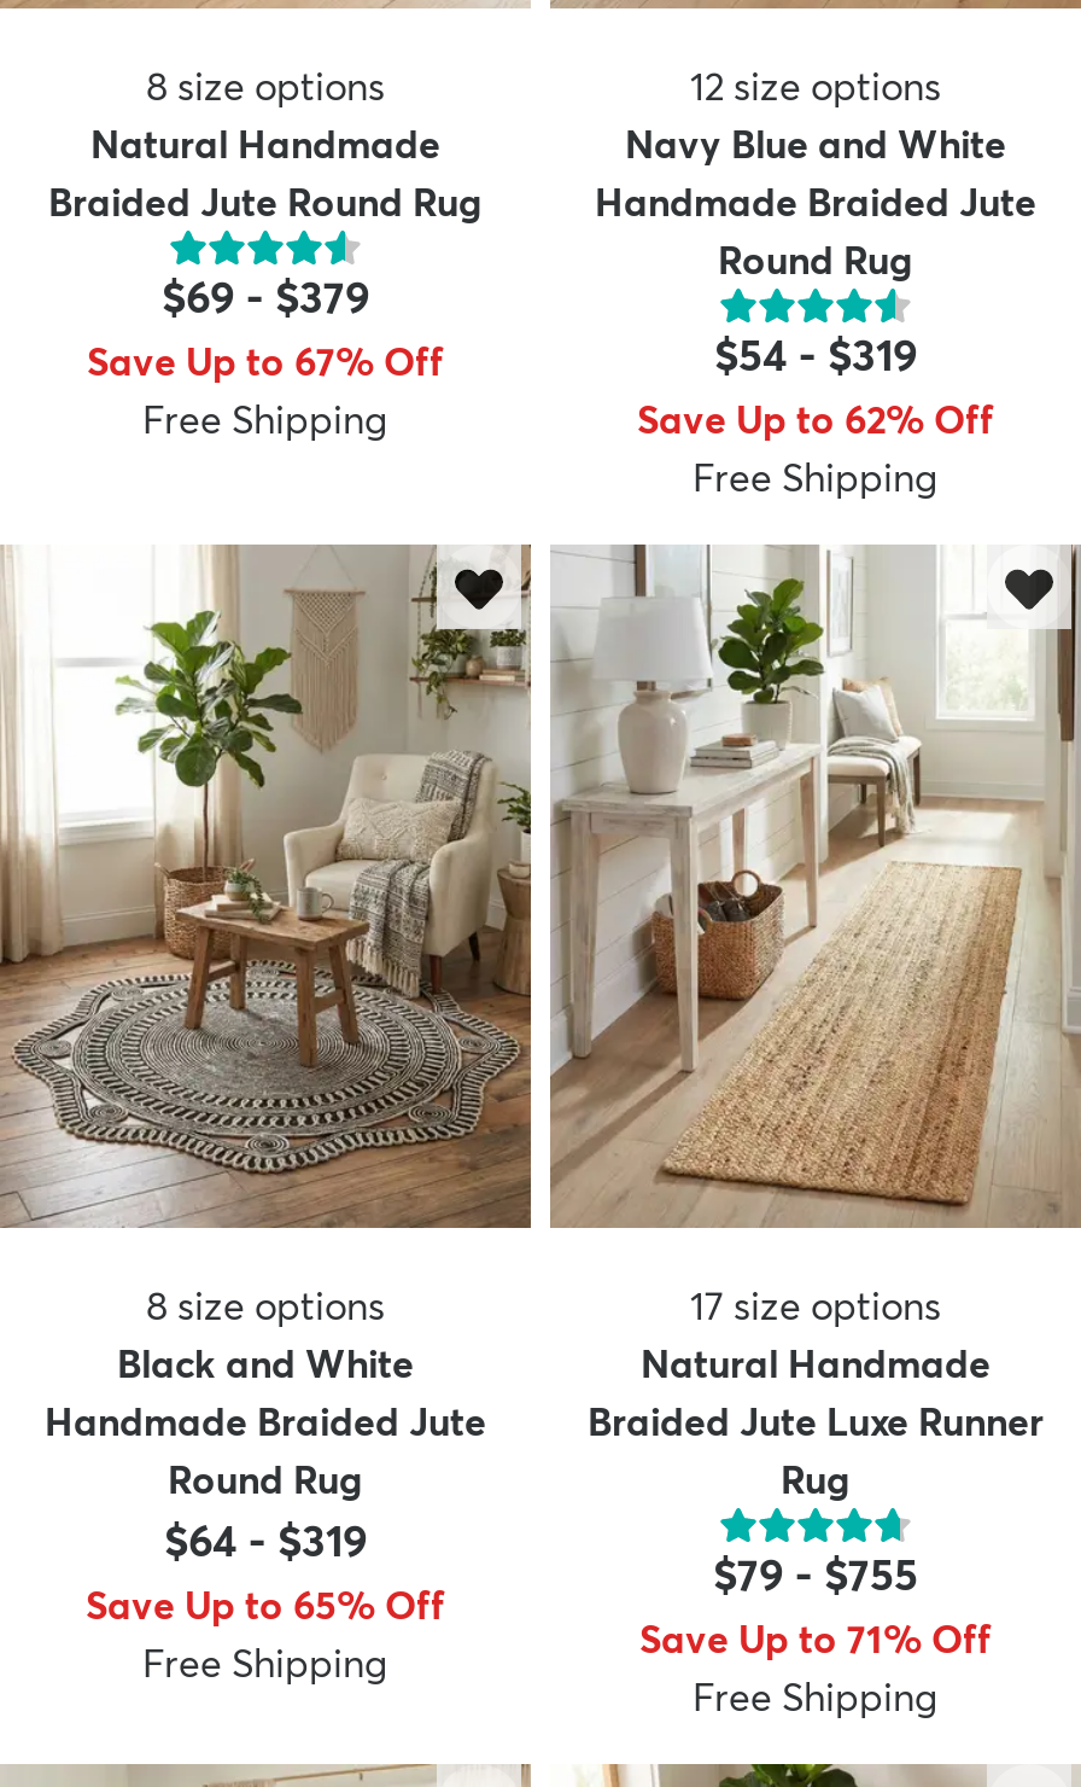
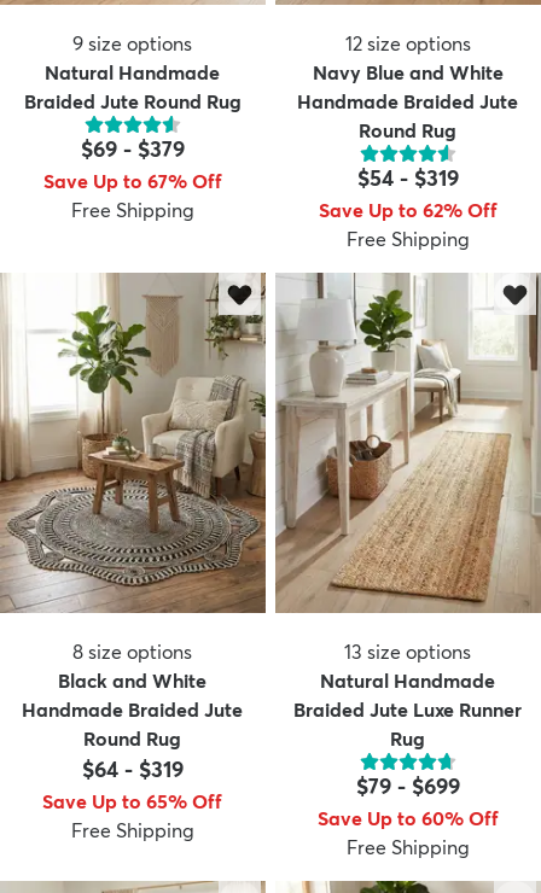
[146,63,385,111] 8 size options -> [73,31,193,55] 9 size options
[690,1281,941,1330] 17 size options -> [345,640,472,664] 13 size options
[713,1547,918,1603] $79 - $755 -> [356,773,460,800] $79 - $699
[639,1615,992,1663] Save Up to 71% Off -> [318,806,499,830] Save Up to 60% Off

